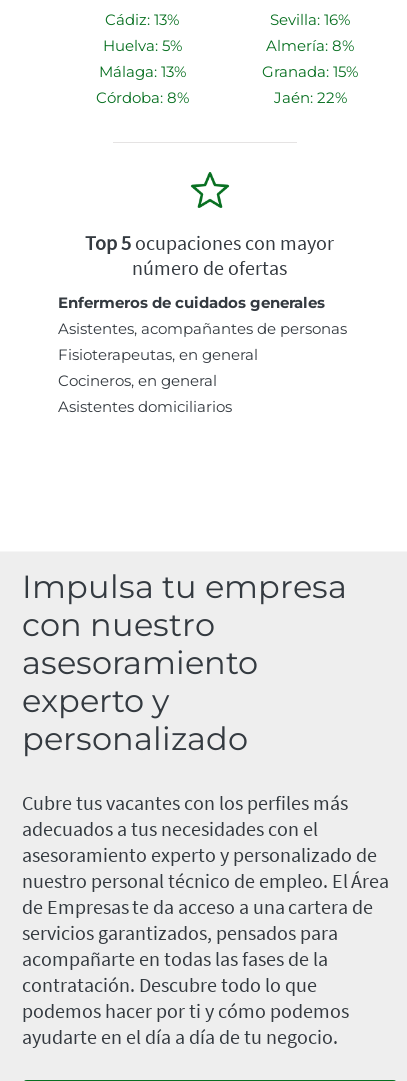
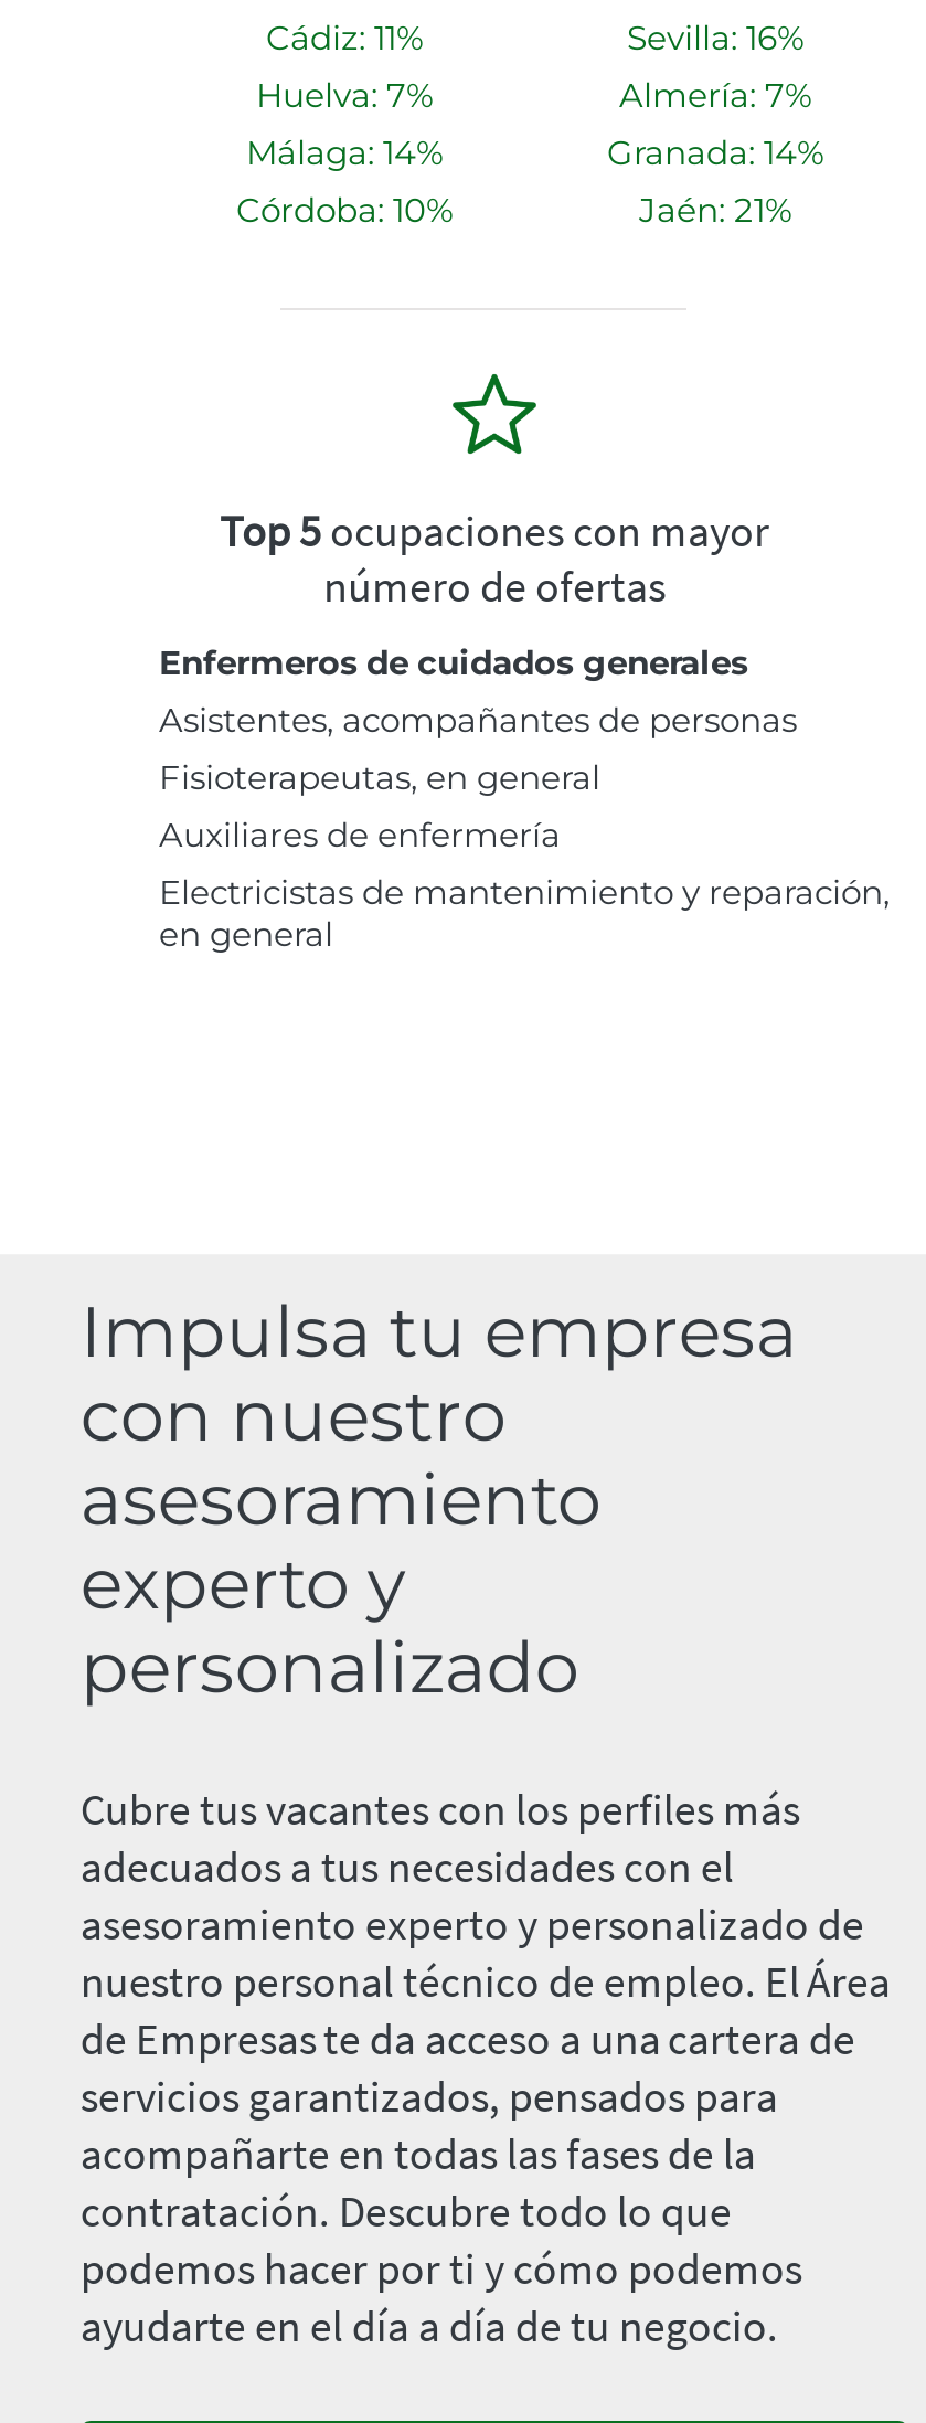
[105,10,179,29] Cádiz: 13% -> [266,16,423,58] Cádiz: 11%
[102,36,181,55] Huelva: 5% -> [256,73,433,115] Huelva: 7%
[266,36,354,55] Almería: 8% -> [619,73,811,115] Almería: 7%
[98,62,185,81] Málaga: 13% -> [246,130,443,172] Málaga: 14%
[262,62,358,81] Granada: 15% -> [607,130,823,172] Granada: 14%
[95,88,188,107] Córdoba: 8% -> [236,188,453,230] Córdoba: 10%
[273,88,346,107] Jaén: 22% -> [639,188,791,230] Jaén: 21%
[58,371,232,416] Cocineros, en general | Asistentes domiciliarios -> [159,813,890,954] Auxiliares de enfermería | Electricistas de mantenimiento y reparación, | en general

